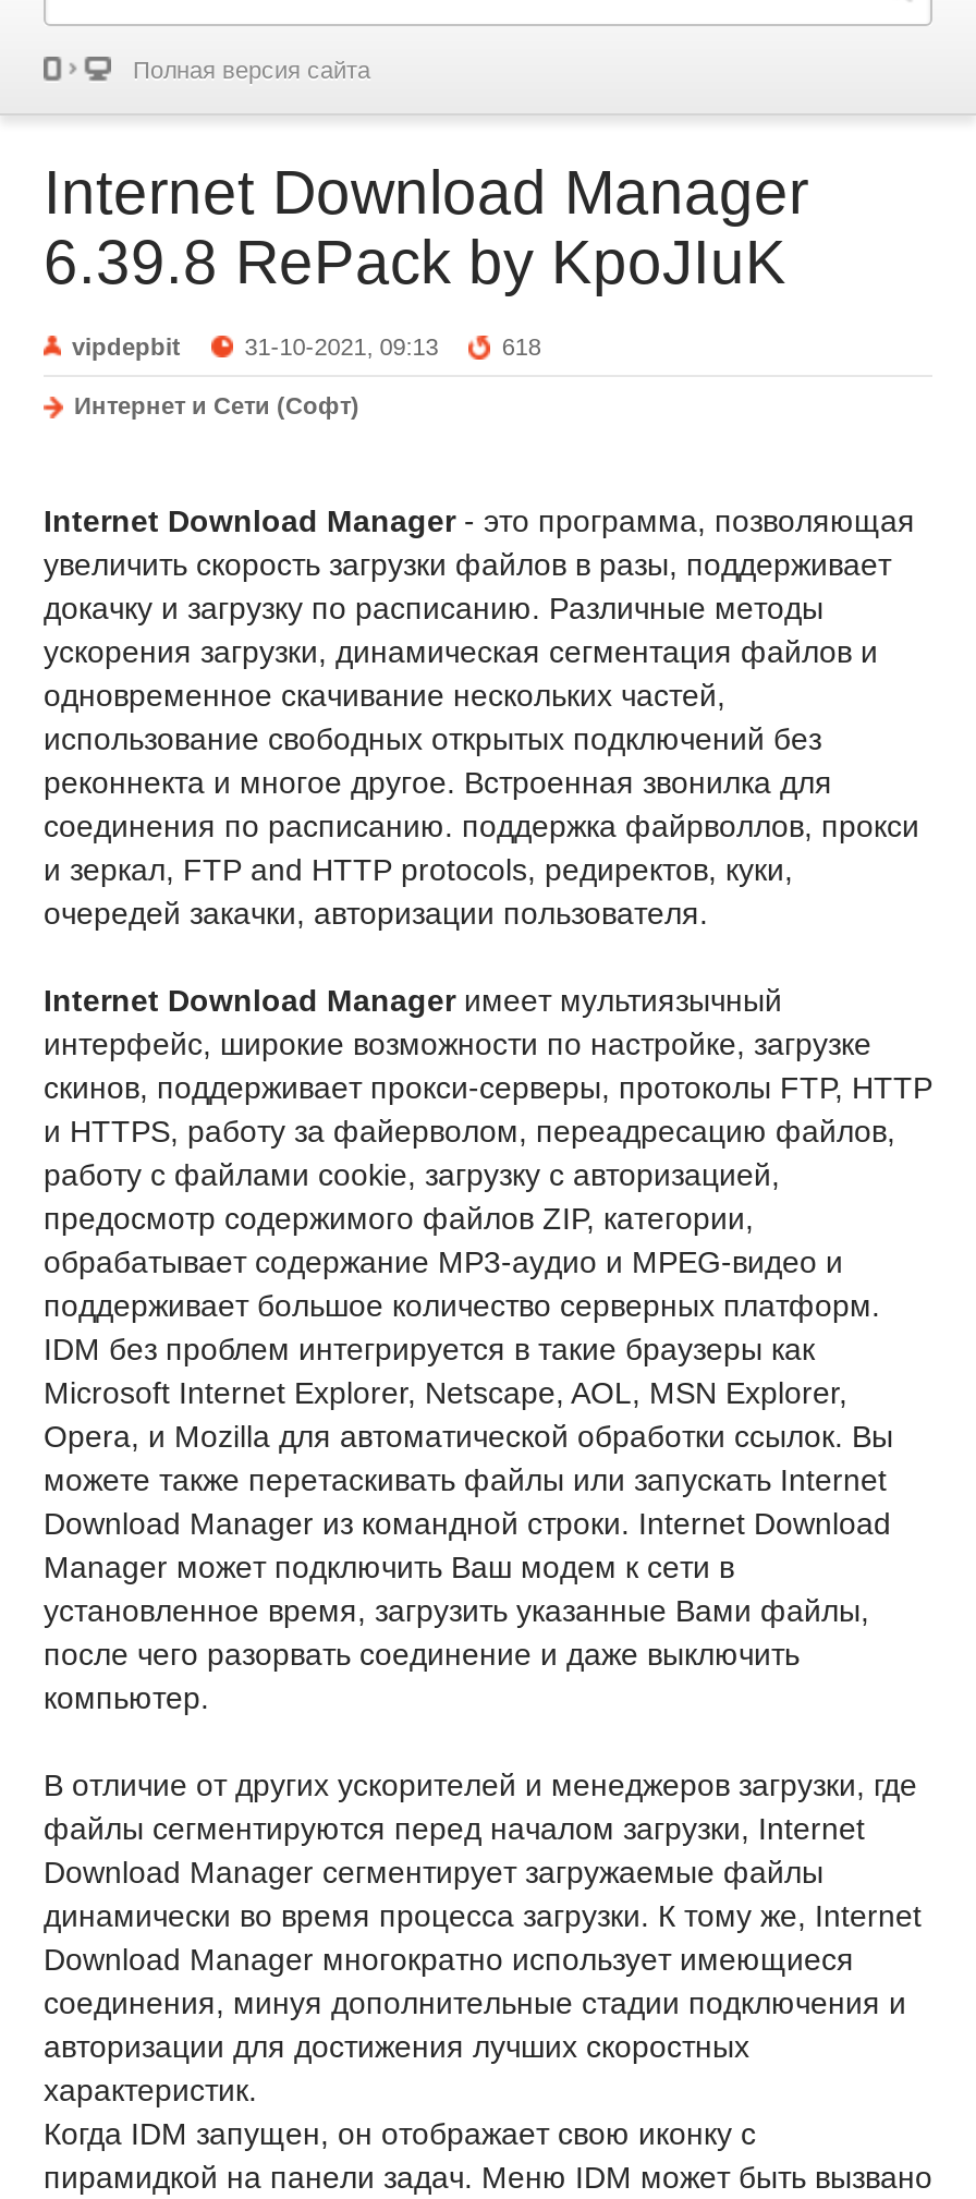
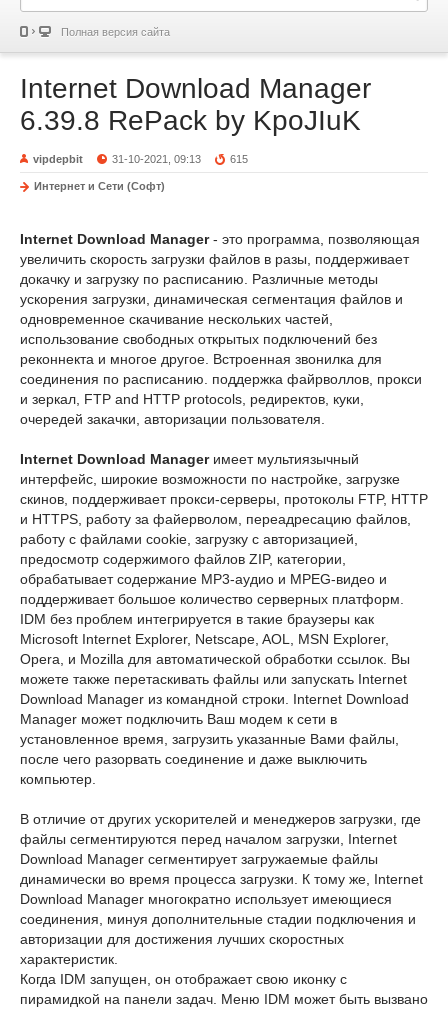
[502,333,541,360] 618 -> [230,153,248,165] 615

